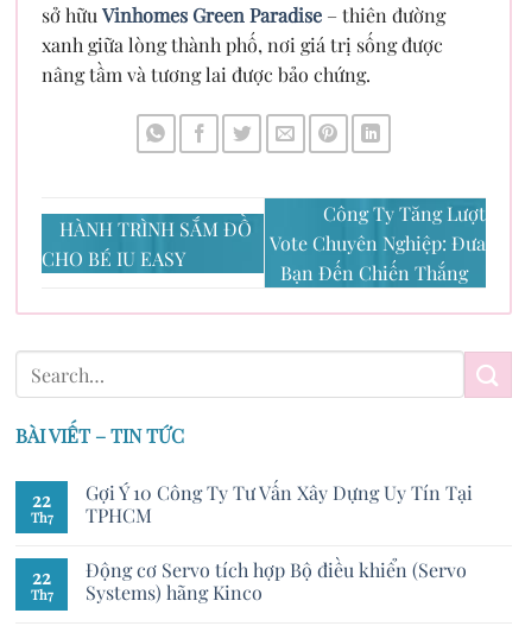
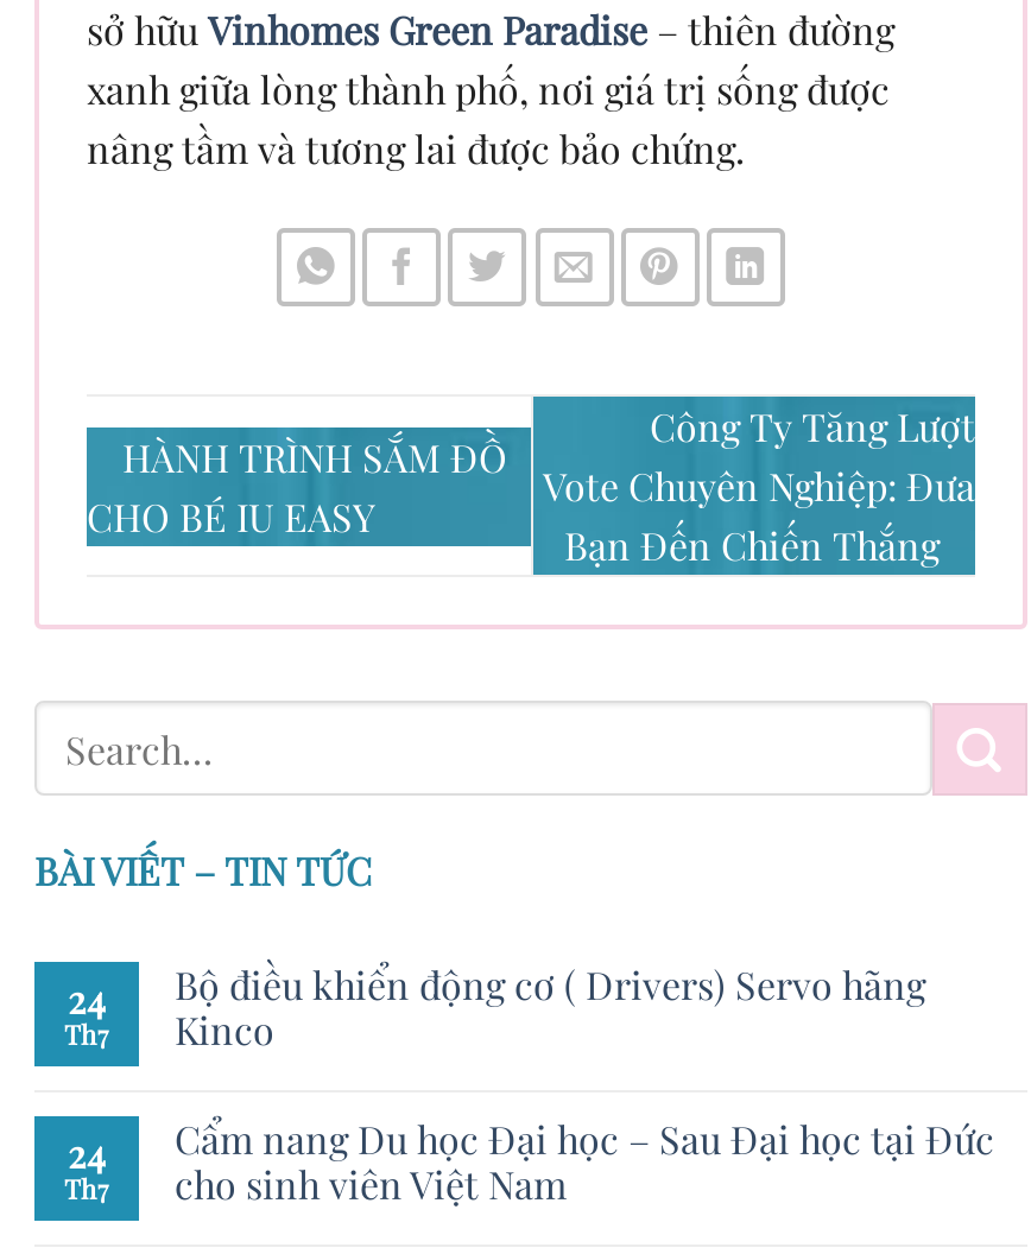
[86,480,473,528] Gợi Ý 10 Công Ty Tư Vấn Xây Dựng Uy Tín Tại | TPHCM -> [175,960,925,1055] Bộ điều khiển động cơ ( Drivers) Servo hãng | Kinco
[32,487,51,512] 22 -> [68,974,106,1024] 24
[86,557,467,605] Động cơ Servo tích hợp Bộ điều khiển (Servo | Systems) hãng Kinco -> [175,1115,994,1210] Cẩm nang Du học Đại học – Sau Đại học tại Đức | cho sinh viên Việt Nam
[32,565,51,590] 22 -> [68,1129,106,1179] 24

